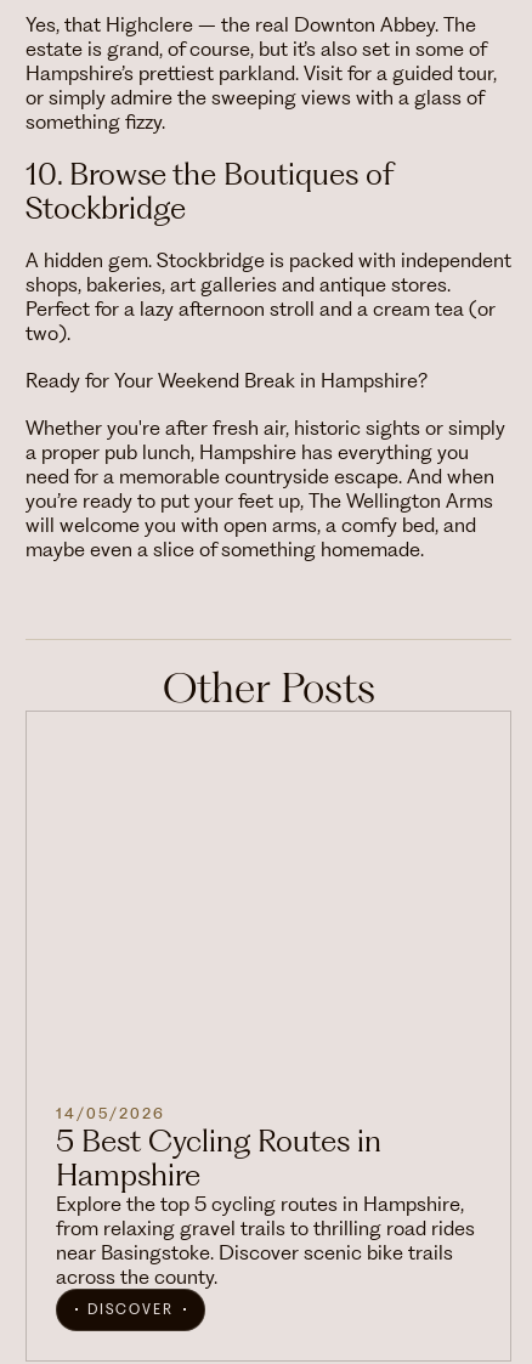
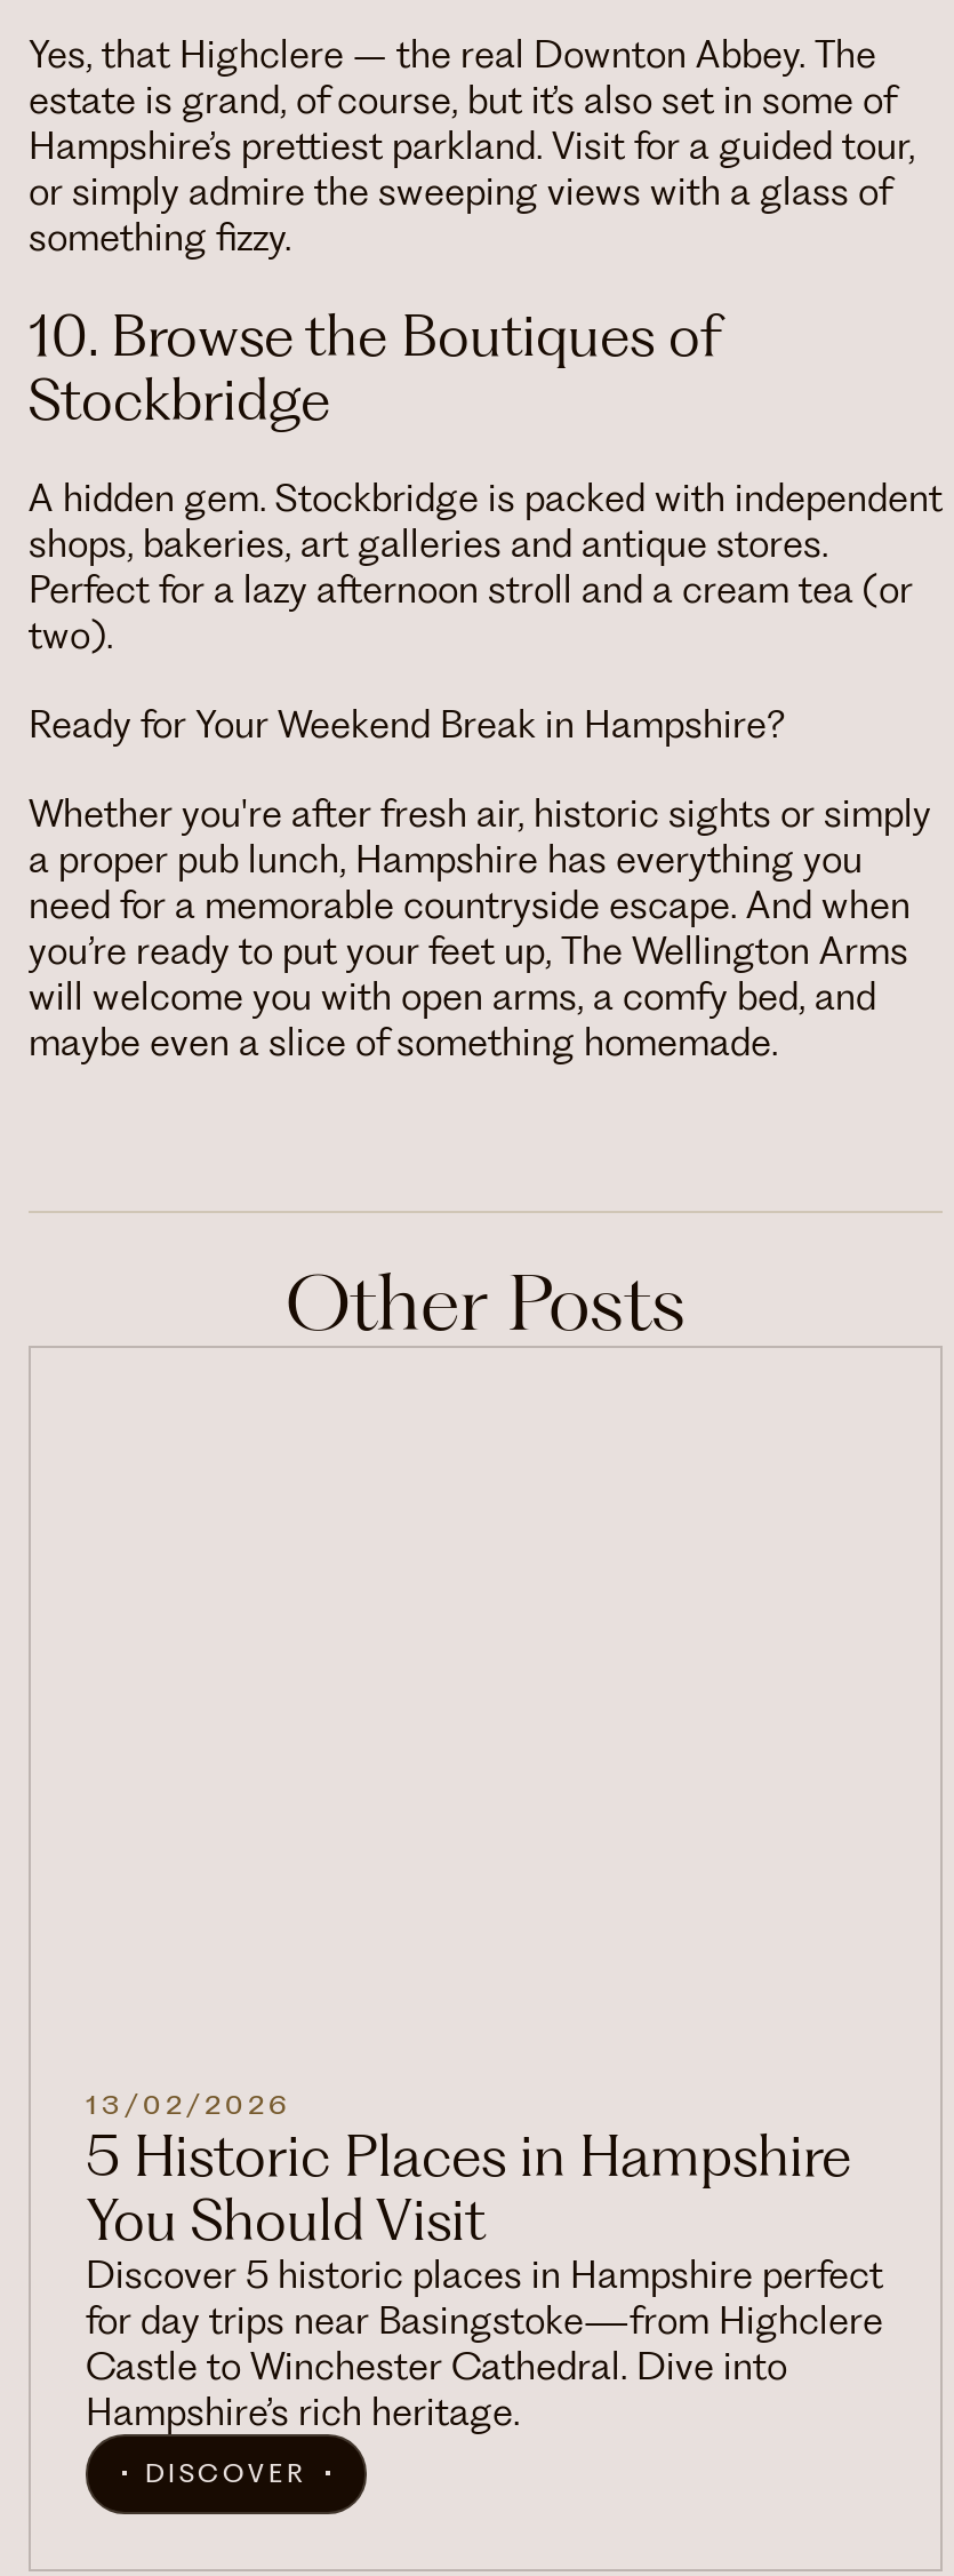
[56,1105,475,1289] 14/05/2026 | 5 Best Cycling Routes in | Hampshire | Explore the top 5 cycling routes in Hampshire, | from relaxing gravel trails to thrilling road rides | near Basingstoke. Discover scenic bike trails | across the county. -> [86,2089,883,2434] 13/02/2026 | 5 Historic Places in Hampshire | You Should Visit | Discover 5 historic places in Hampshire perfect | for day trips near Basingstoke—from Highclere | Castle to Winchester Cathedral. Dive into | Hampshire’s rich heritage.

